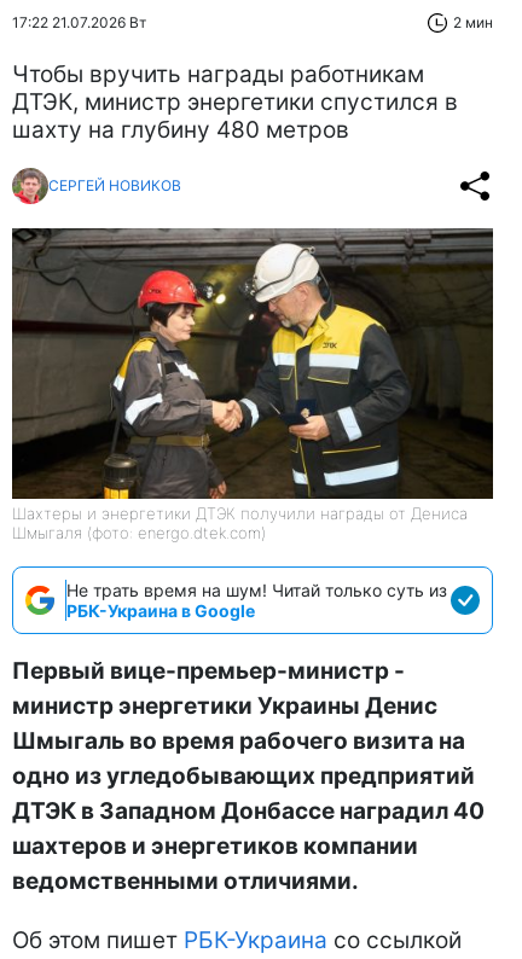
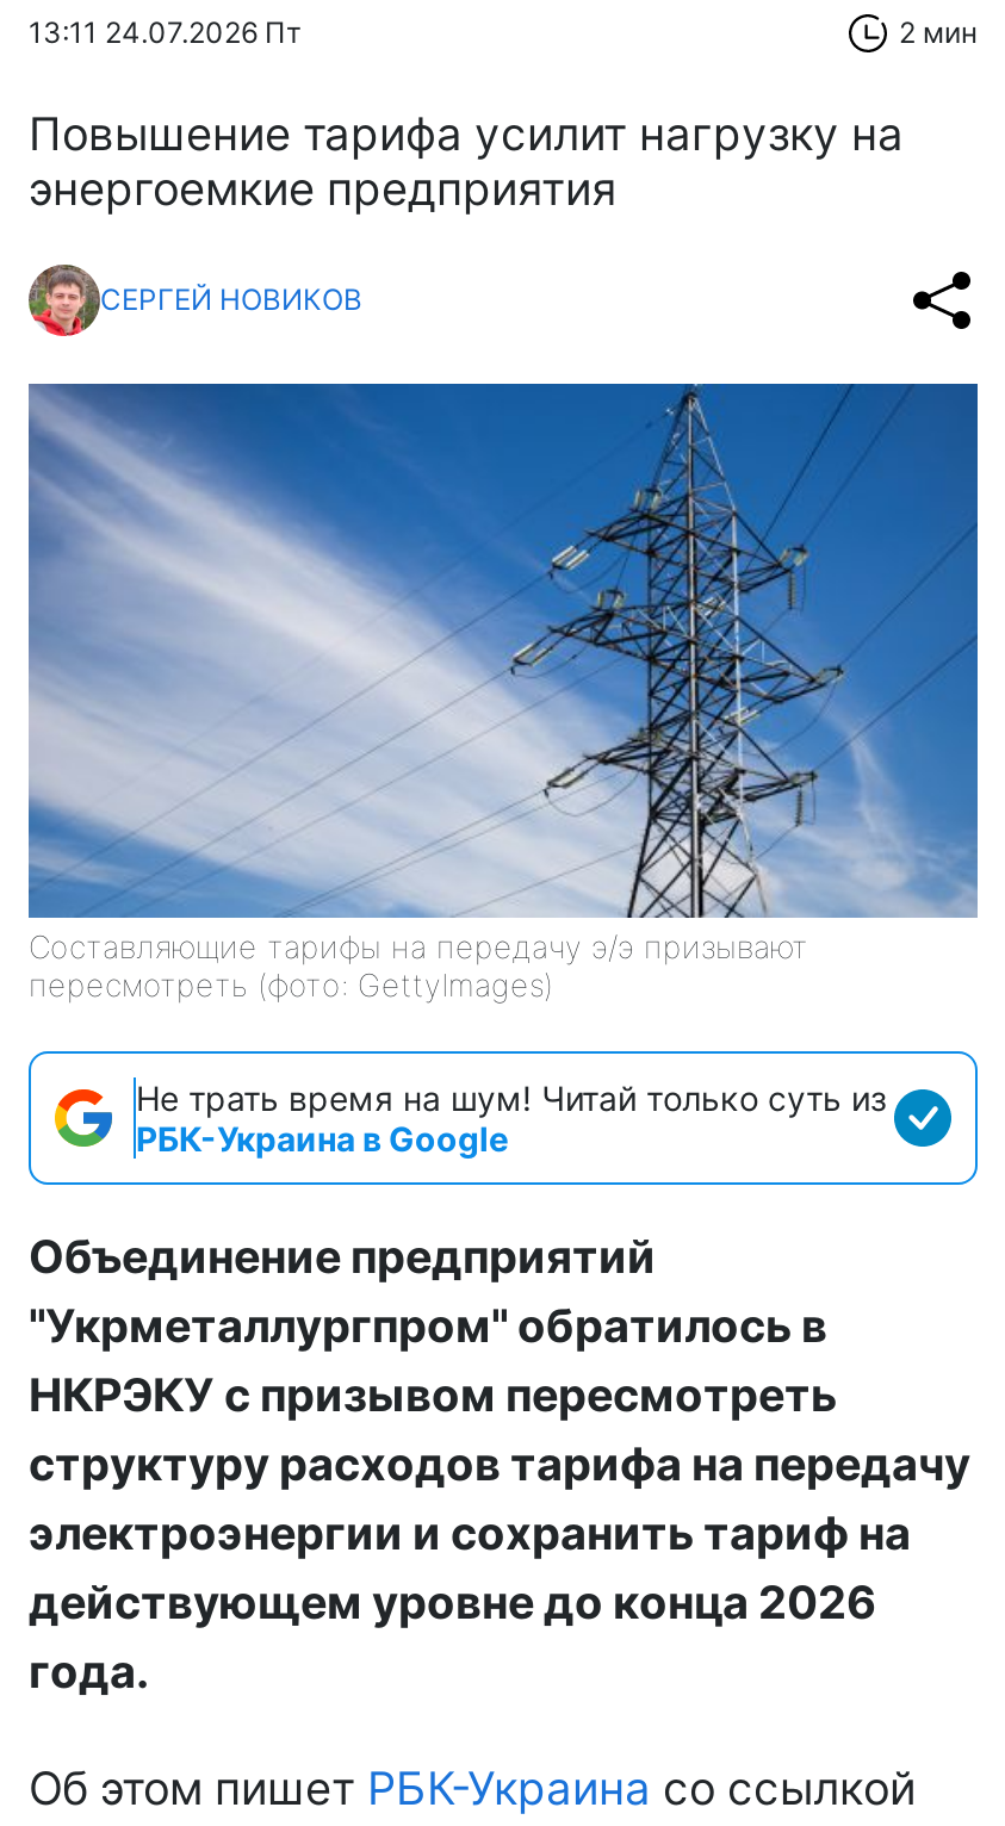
[12,13,146,31] 17:22 21.07.2026 Вт -> [29,14,300,50] 13:11 24.07.2026 Пт
[12,60,458,143] Чтобы вручить награды работникам | ДТЭК, министр энергетики спустился в | шахту на глубину 480 метров -> [29,107,904,216] Повышение тарифа усилит нагрузку на | энергоемкие предприятия
[11,227,494,542] [image] | Шахтеры и энергетики ДТЭК получили награды от Дениса | Шмыгаля (фото: energo.dtek.com) -> [26,381,980,1003] [image] | Составляющие тарифы на передачу э/э призывают | пересмотреть (фото: GettyImages)
[12,657,485,895] Первый вице-премьер-министр - | министр энергетики Украины Денис | Шмыгаль во время рабочего визита на | одно из угледобывающих предприятий | ДТЭК в Западном Донбассе наградил 40 | шахтеров и энергетиков компании | ведомственными отличиями. -> [29,1229,970,1699] Объединение предприятий | "Укрметаллургпром" обратилось в | НКРЭКУ с призывом пересмотреть | структуру расходов тарифа на передачу | электроэнергии и сохранить тариф на | действующем уровне до конца 2026 | года.

